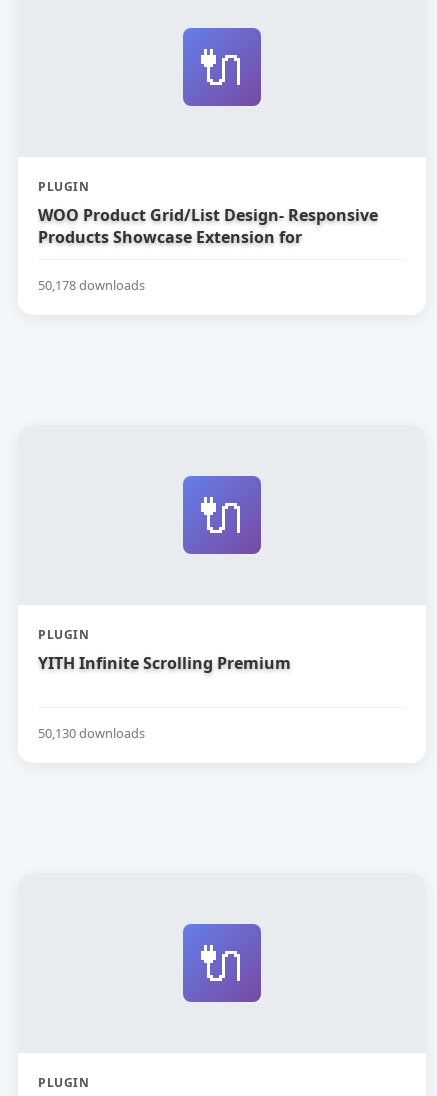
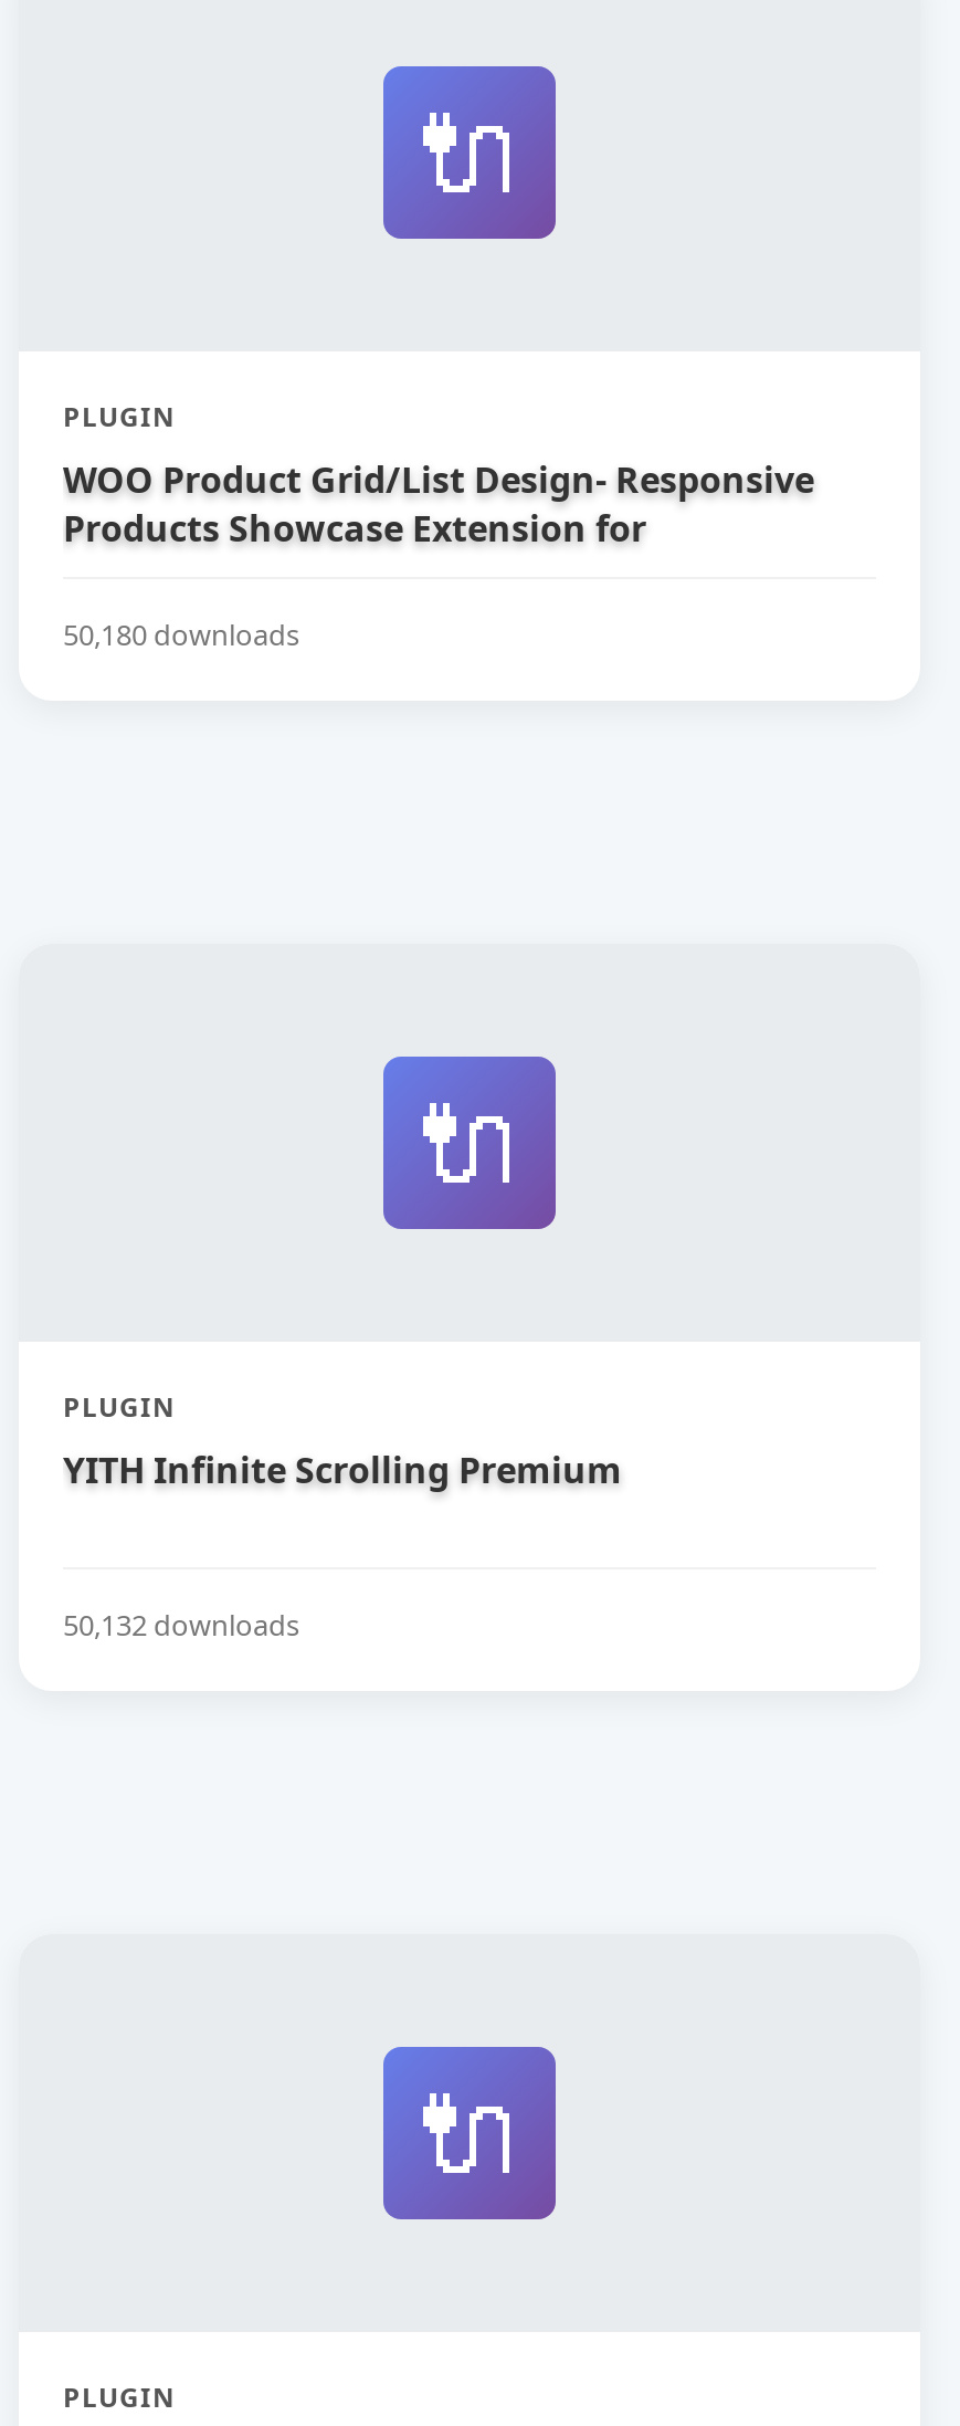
[38,276,145,294] 50,178 downloads -> [63,614,299,654] 50,180 downloads
[38,724,145,742] 50,130 downloads -> [63,1604,299,1644] 50,132 downloads

